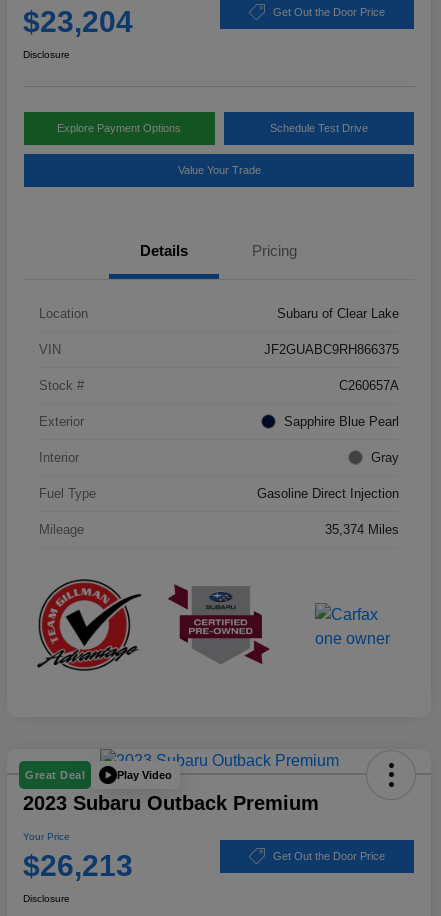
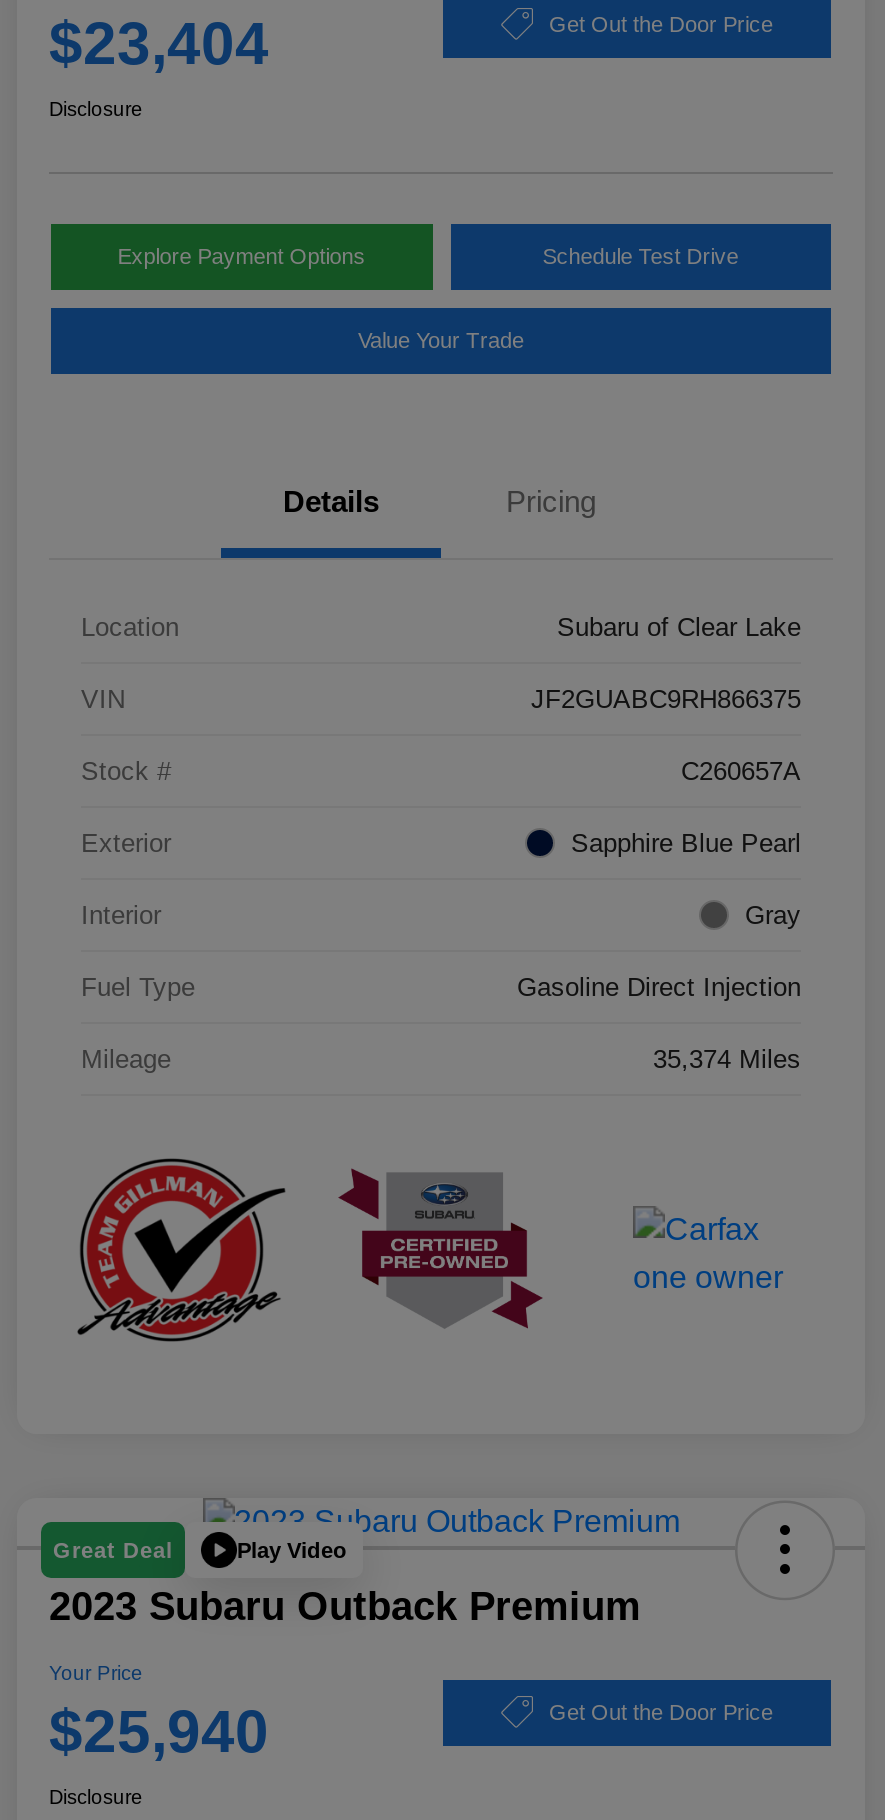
[23,5,133,38] $23,204 -> [49,10,269,76] $23,404
[23,849,133,882] $26,213 -> [49,1698,269,1764] $25,940

